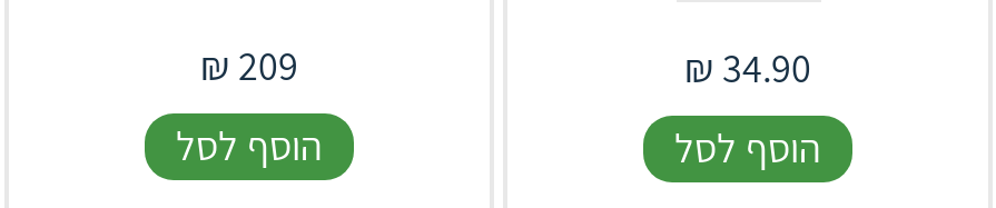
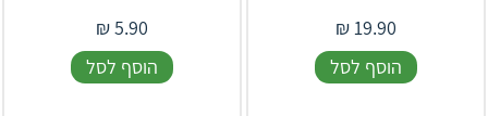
[238,41,298,92] 209 -> [114,16,148,41] 5.90
[722,43,811,95] 34.90 -> [354,16,396,41] 19.90

